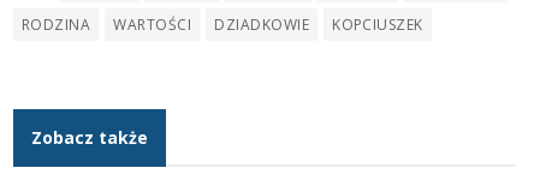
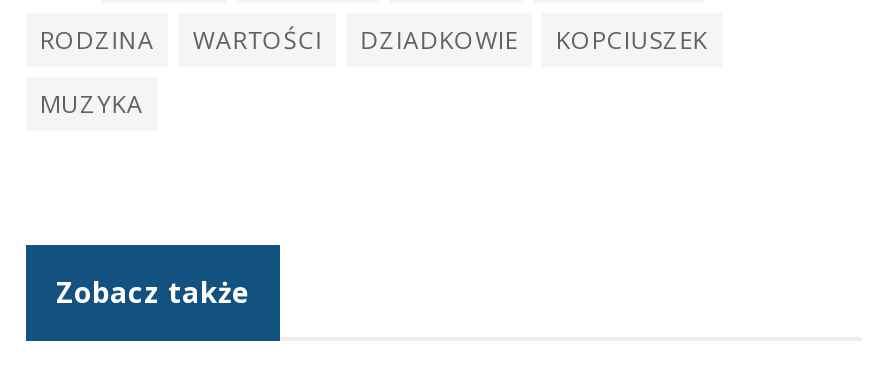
none -> [40,87,144,121] MUZYKA

